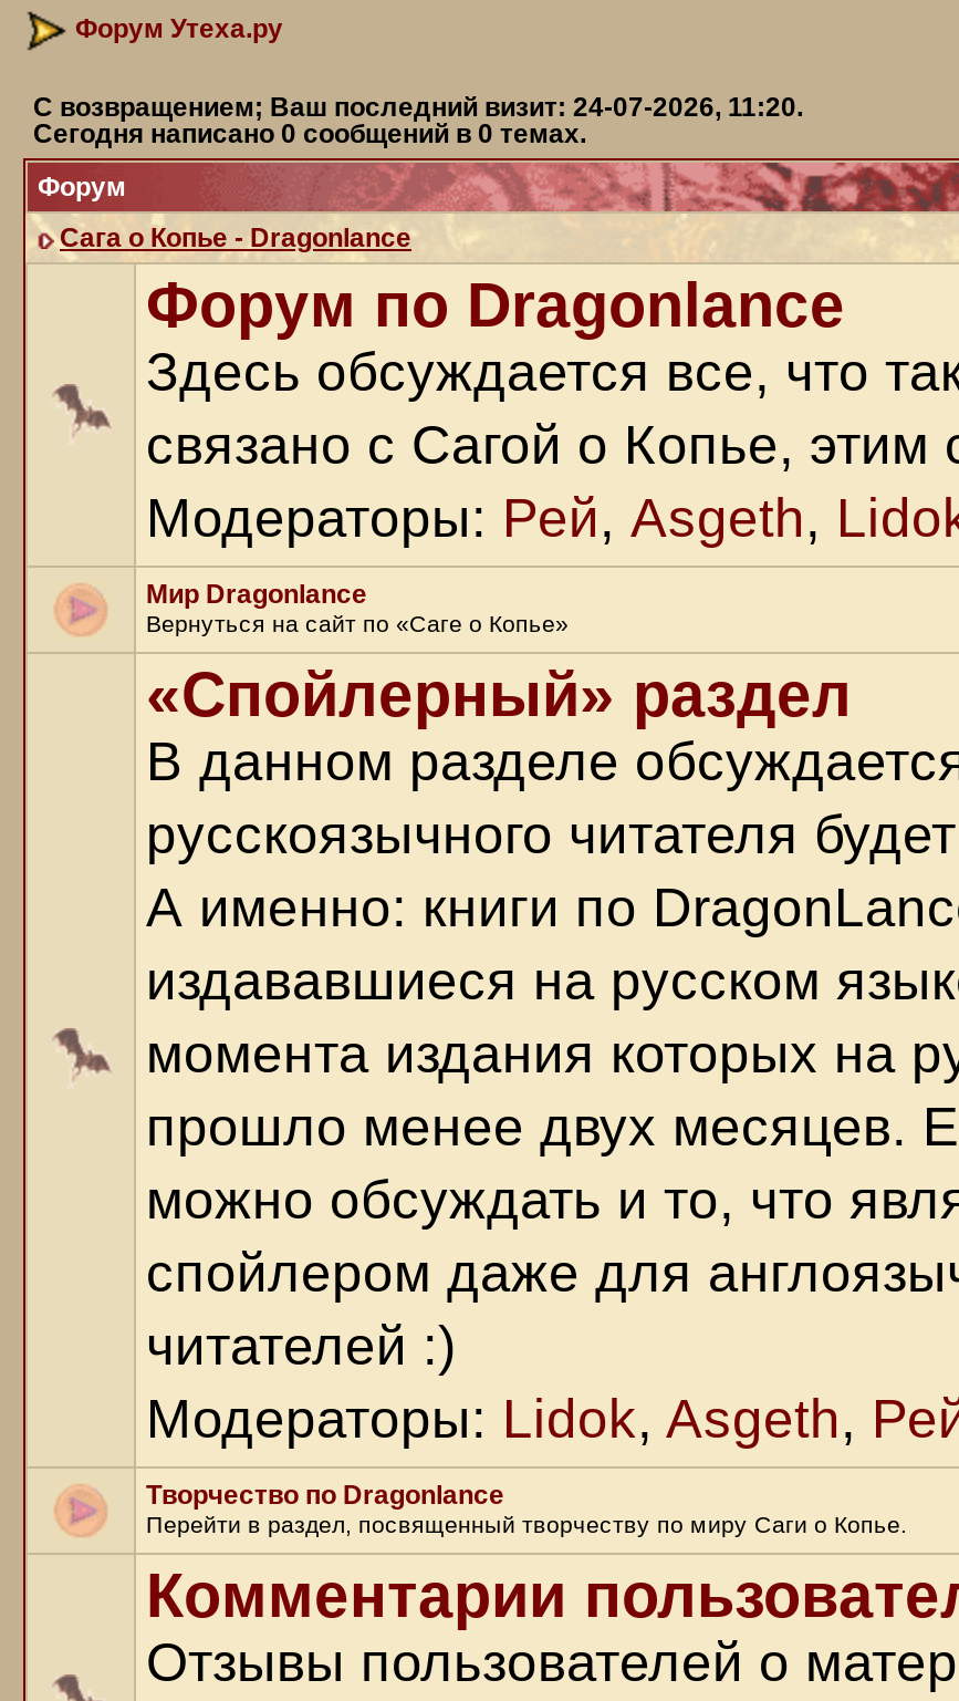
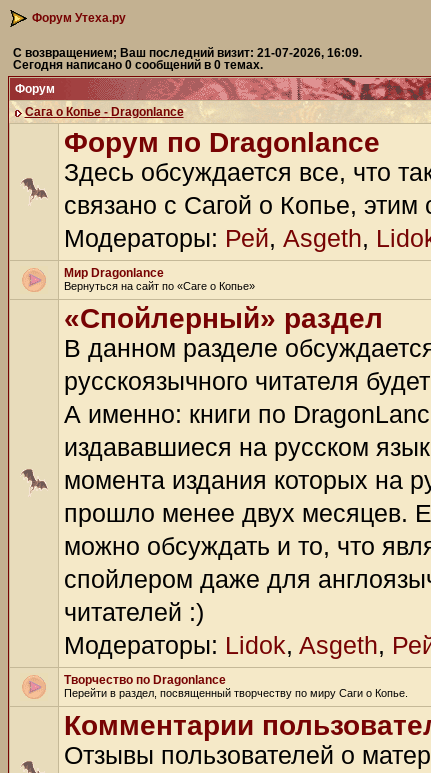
[33,92,803,123] С возвращением; Ваш последний визит: 24-07-2026, 11:20. -> [12,46,361,60] С возвращением; Ваш последний визит: 21-07-2026, 16:09.

